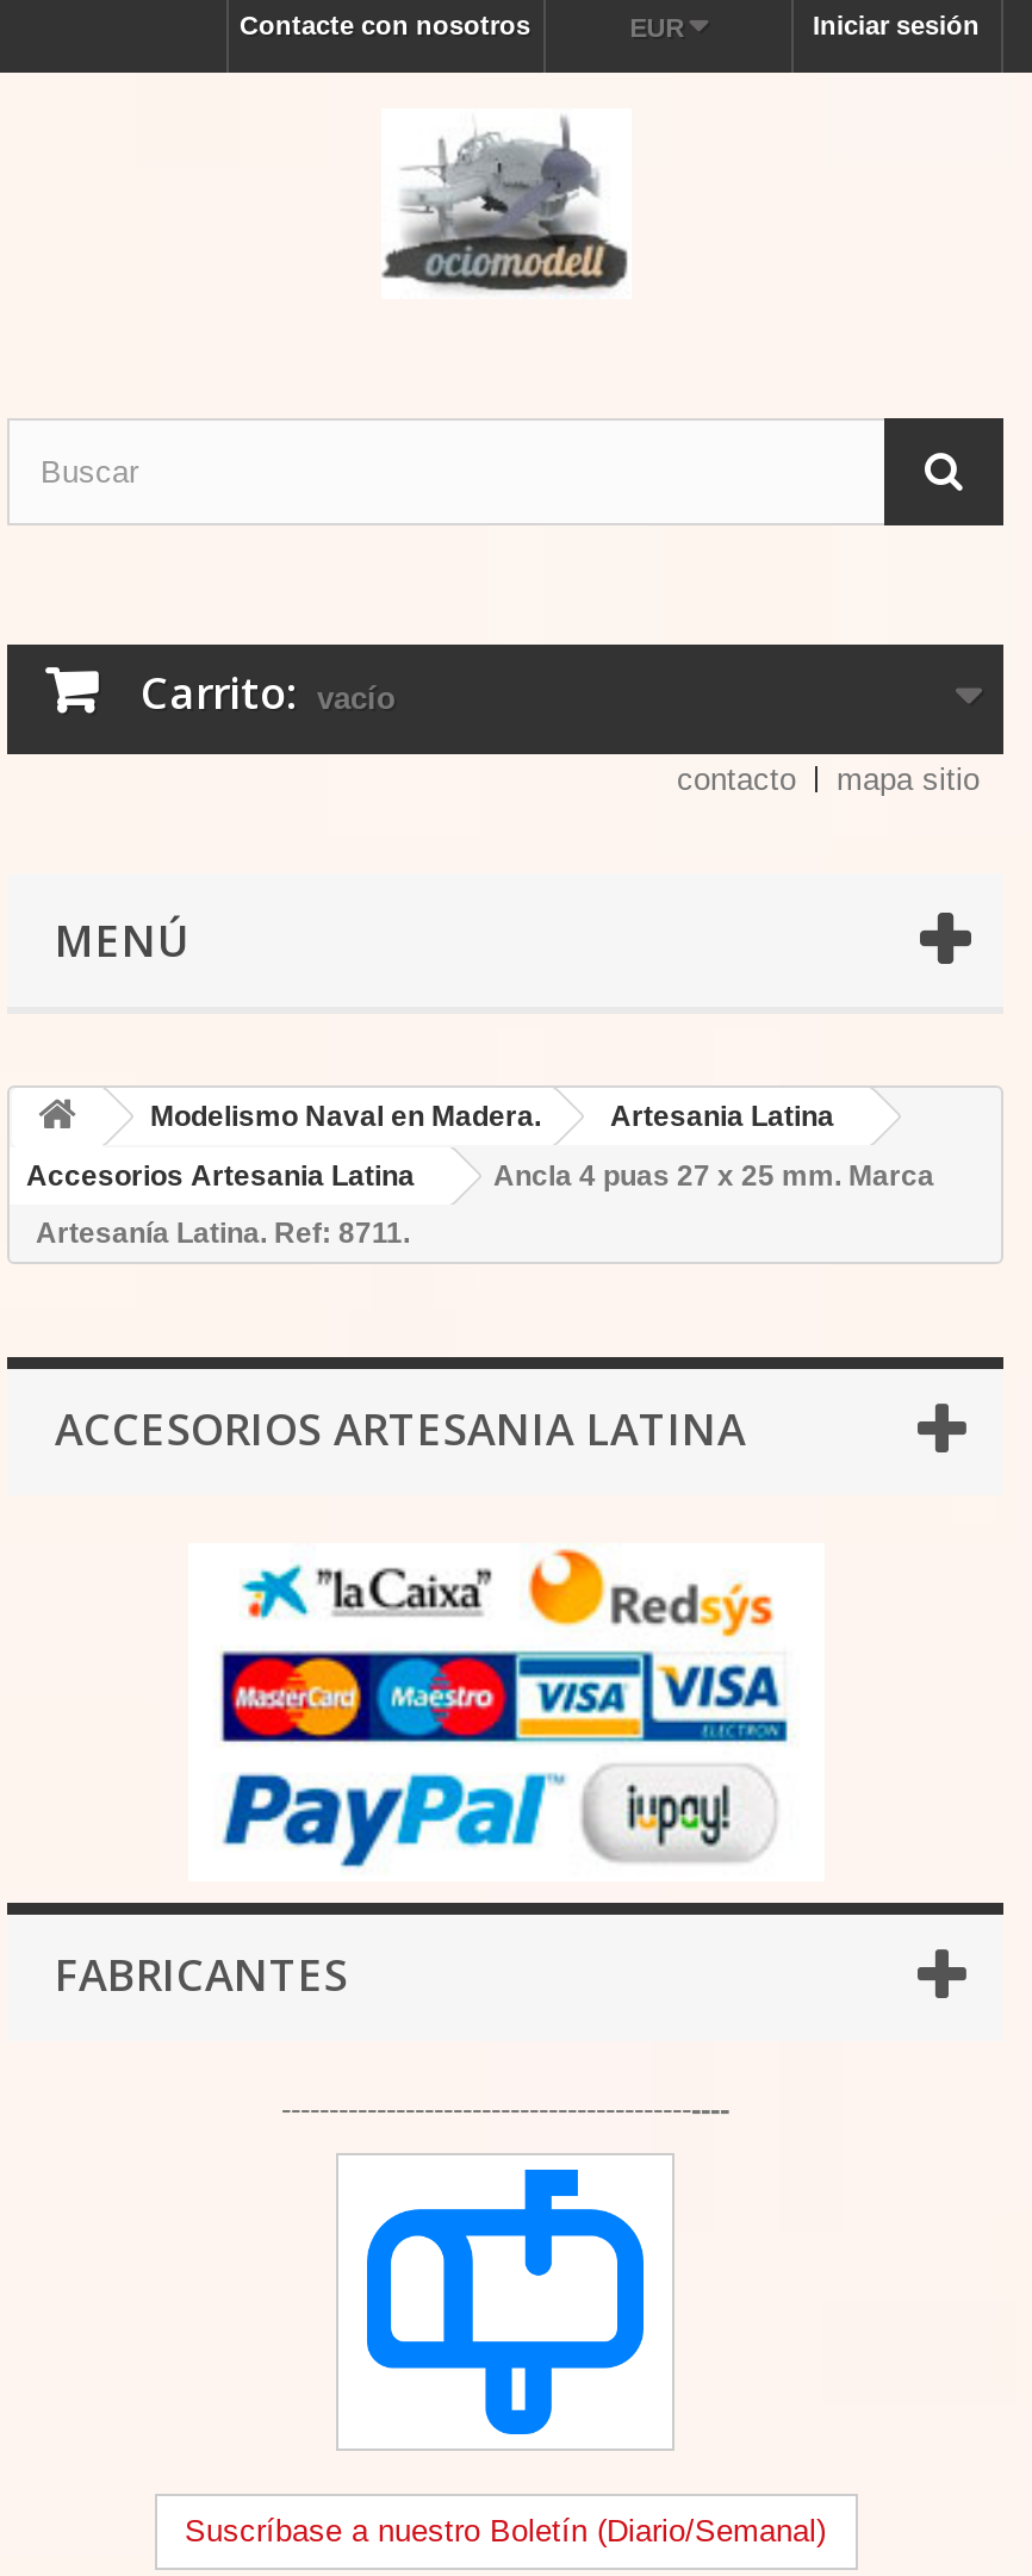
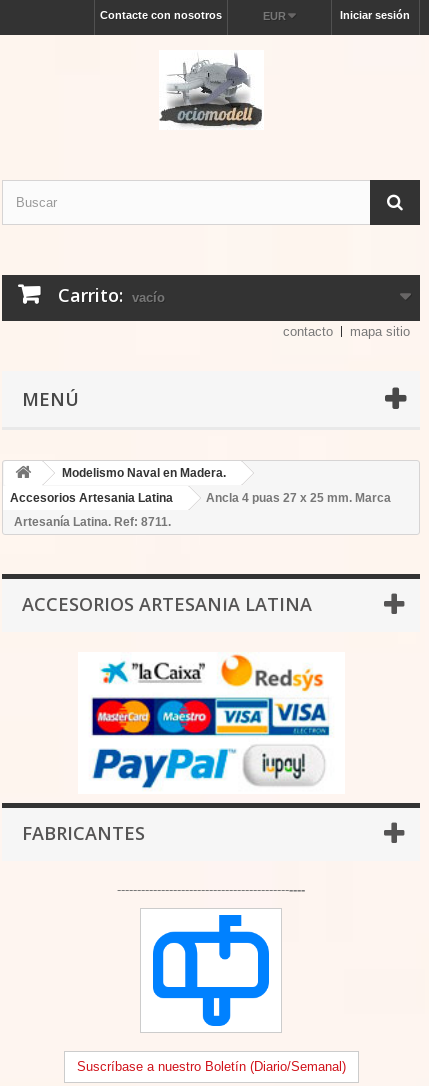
[610,1100,834,1133] Artesania Latina -> none

